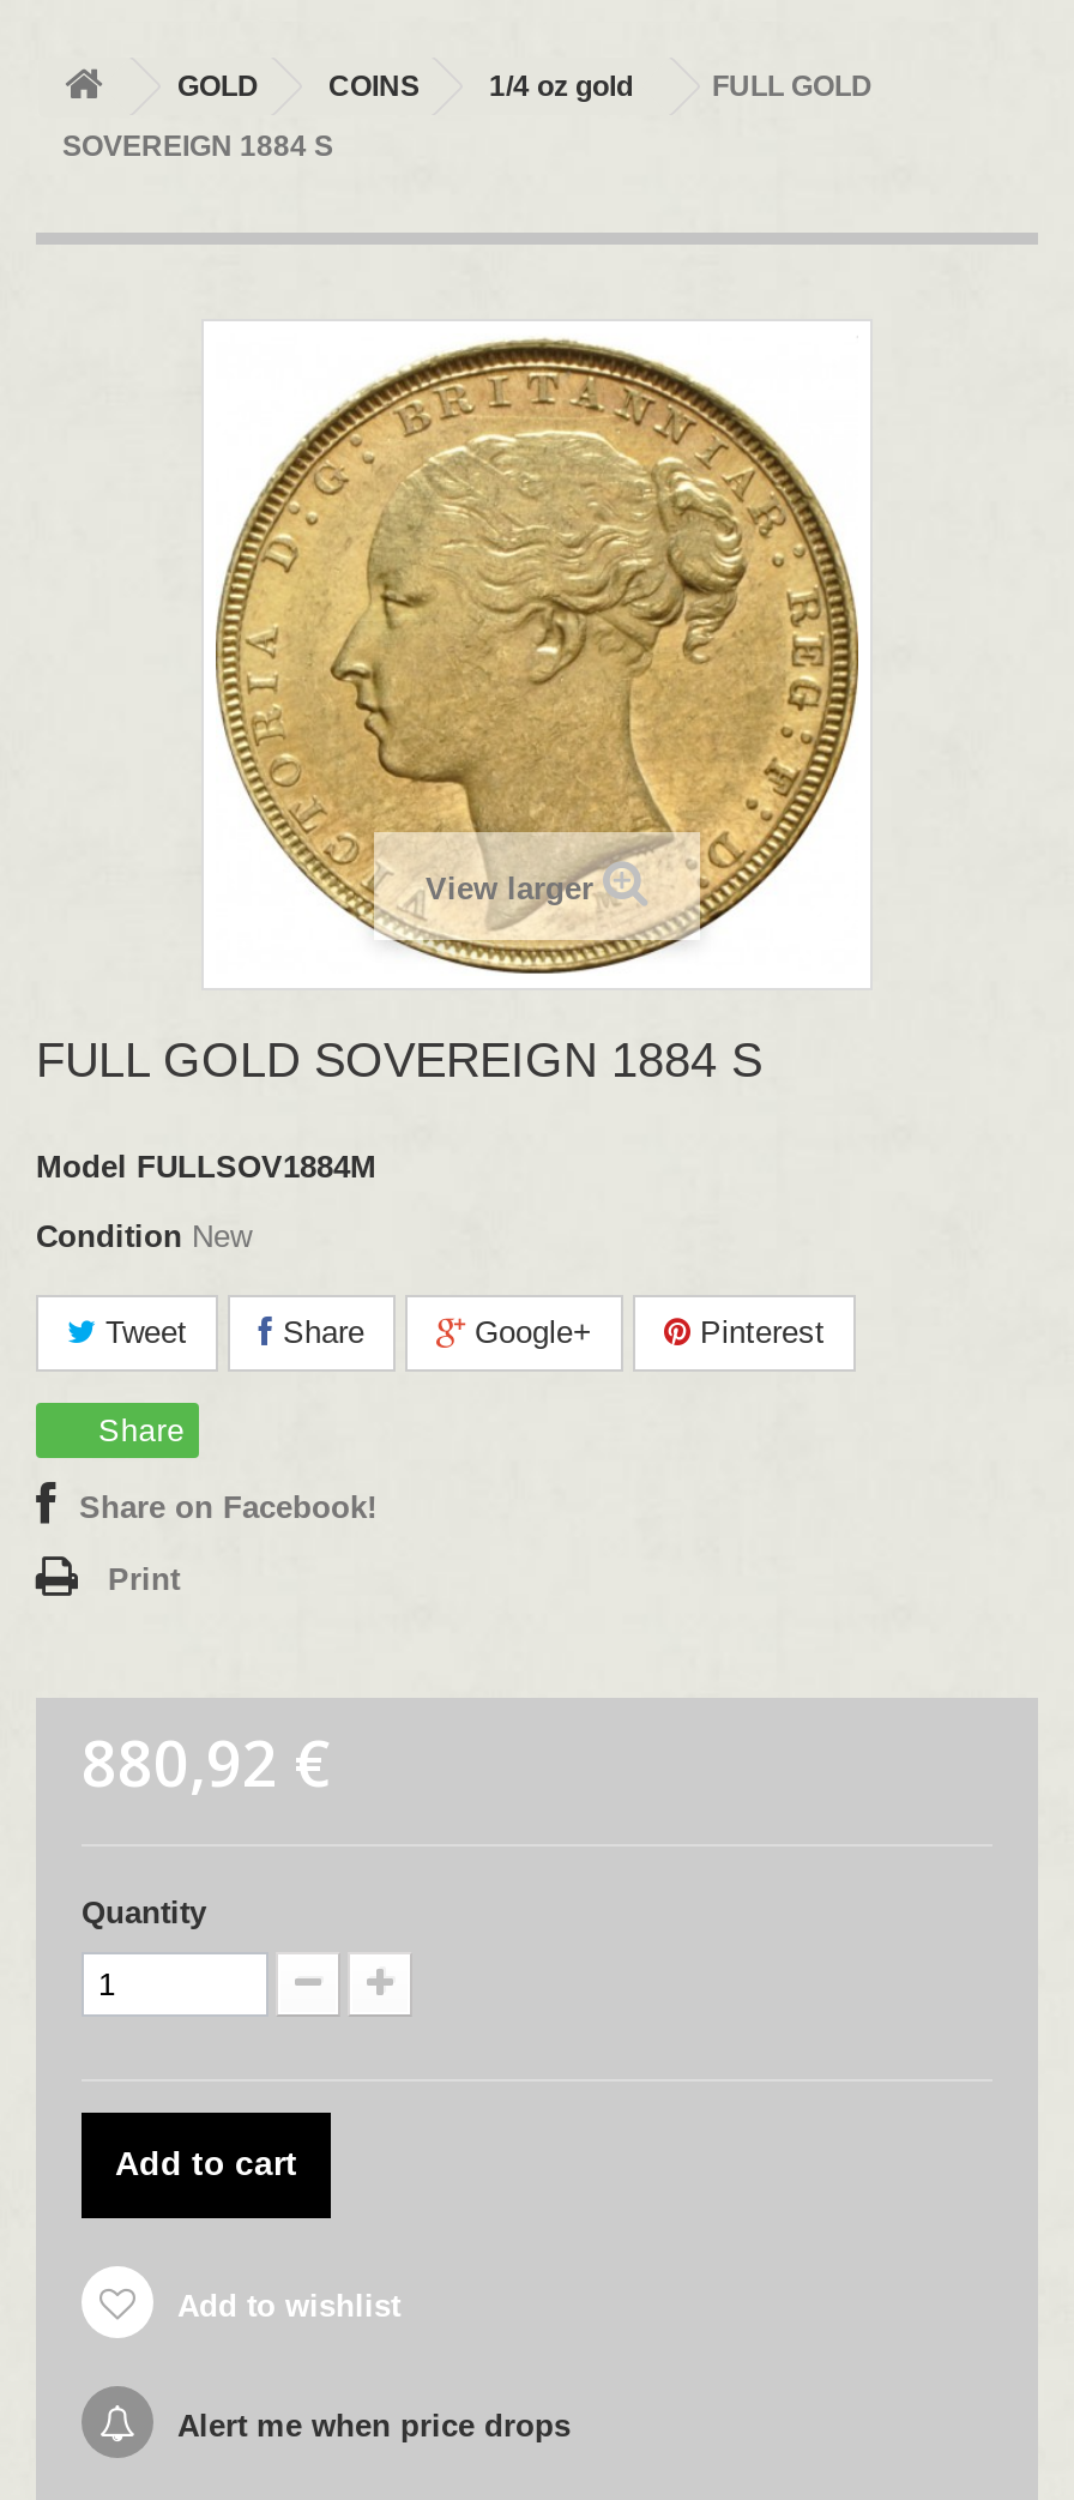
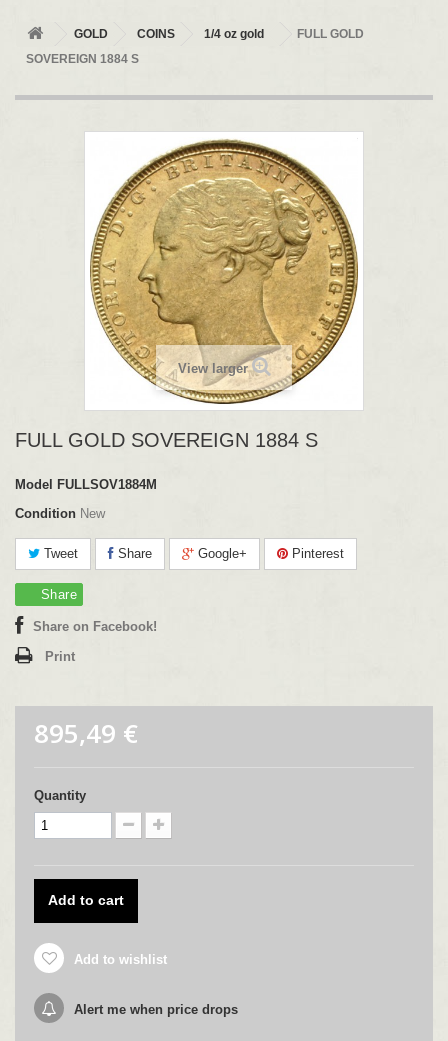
[82,1719,331,1806] 880,92 € -> [34,715,138,751] 895,49 €

